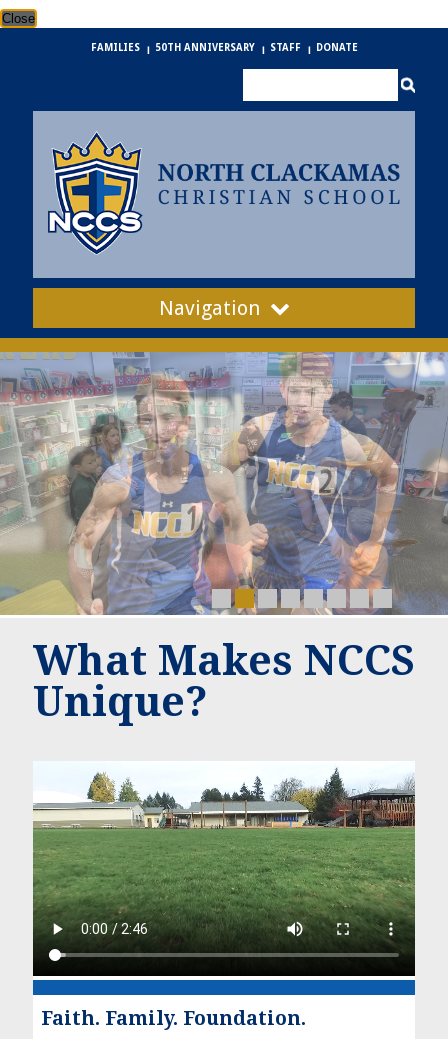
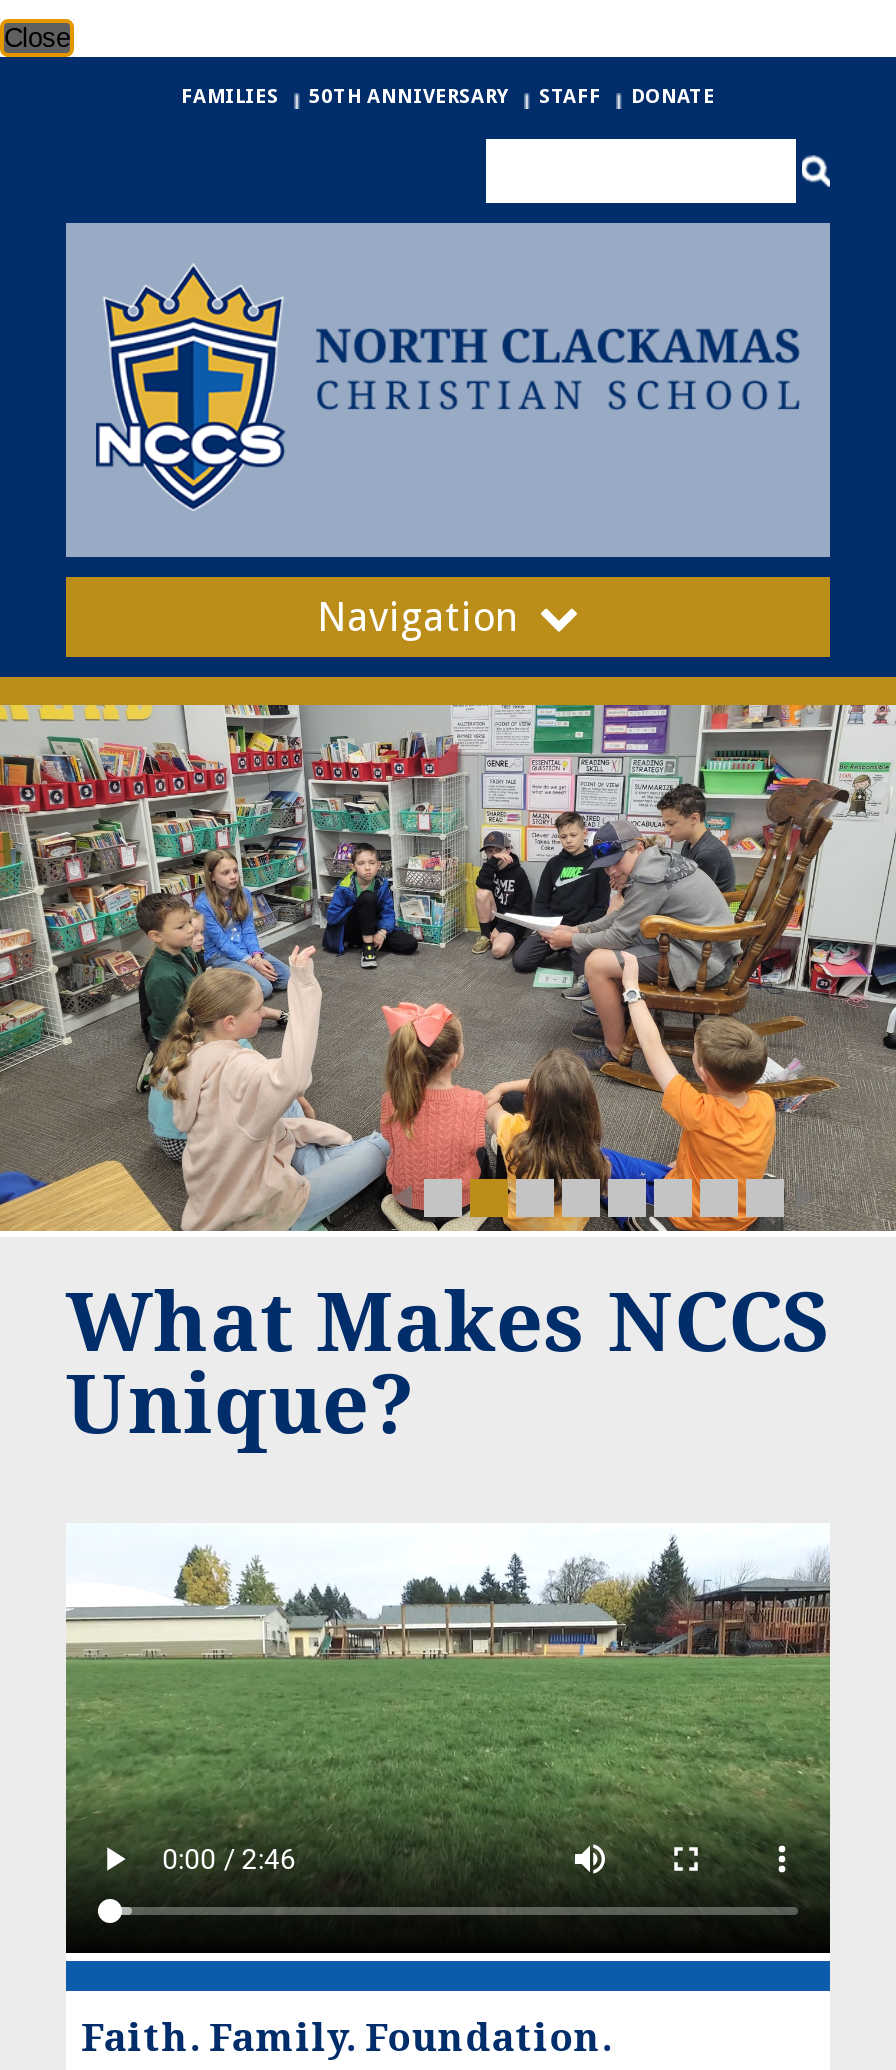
[3,351,445,616] [image] -> [6,703,890,1233] [image]

